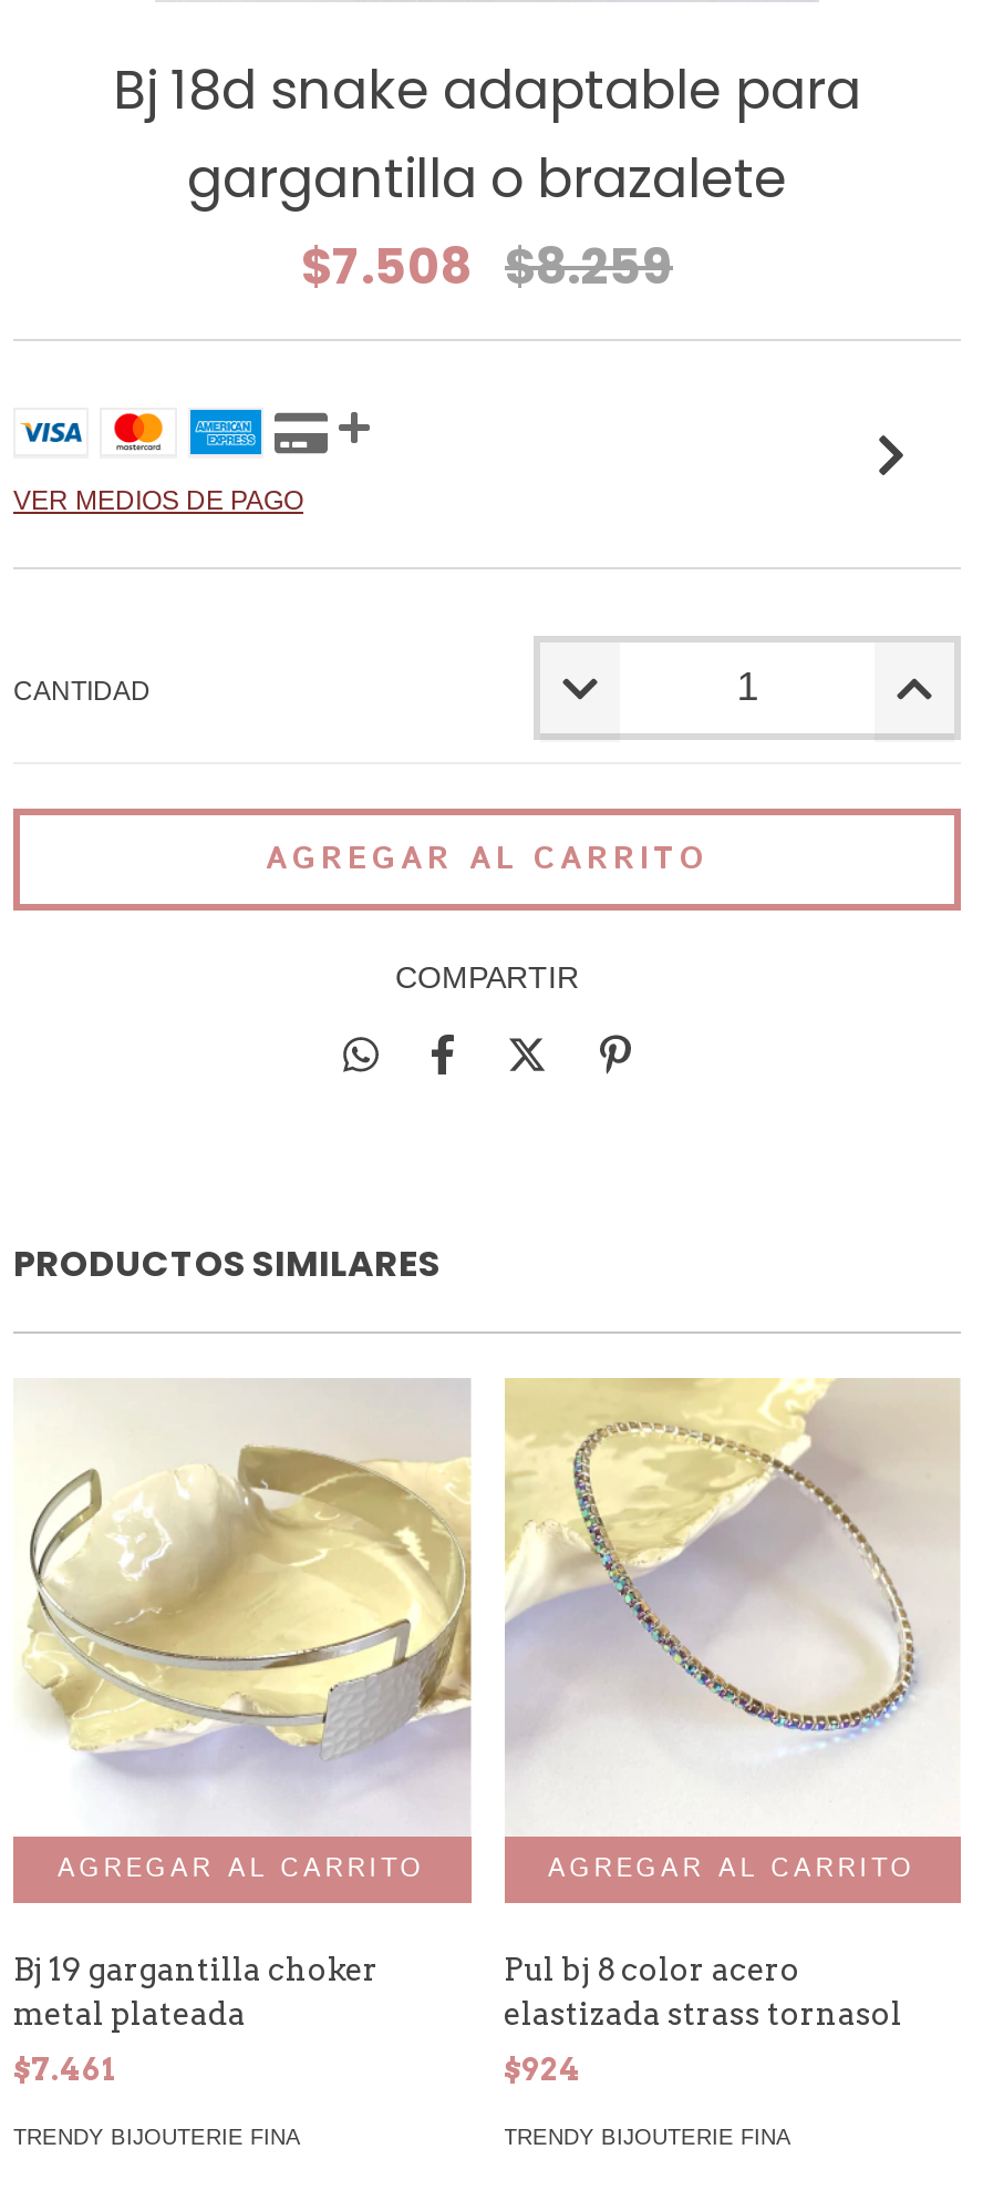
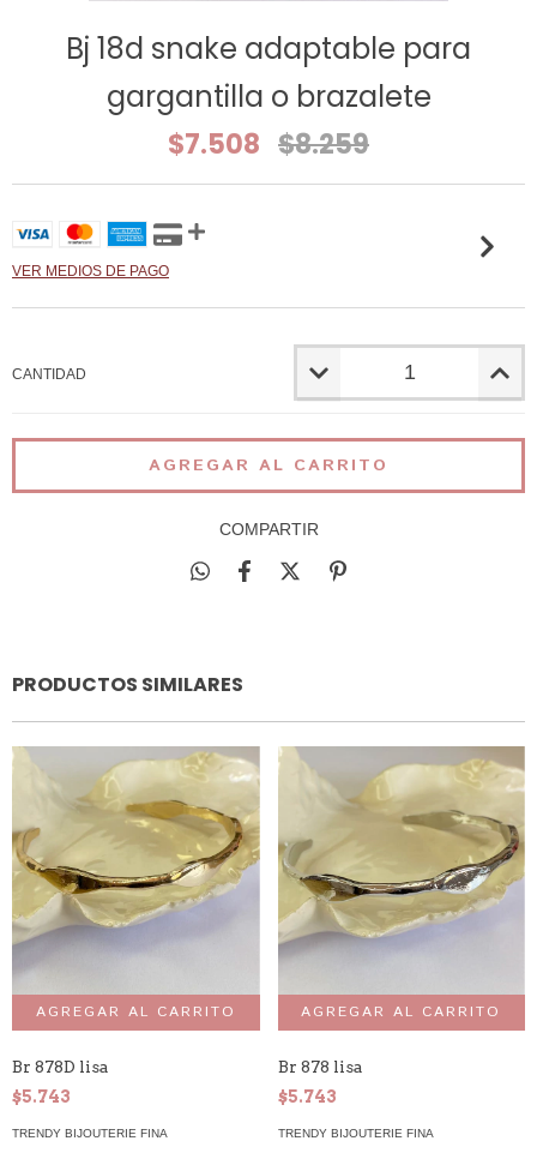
[13,1380,474,1839] [image] -> [11,746,260,995] [image]
[503,1378,959,1837] [image] -> [277,745,525,993] [image]
[13,1951,379,2030] Bj 19 gargantilla choker | metal plateada -> [12,1056,109,1076] Br 878D lisa
[504,1951,902,2030] Pul bj 8 color acero | elastizada strass tornasol -> [277,1056,363,1076] Br 878 lisa
[13,2050,115,2086] $7.461 -> [12,1086,71,1106] $5.743
[504,2050,581,2086] $924 -> [277,1086,336,1106] $5.743

